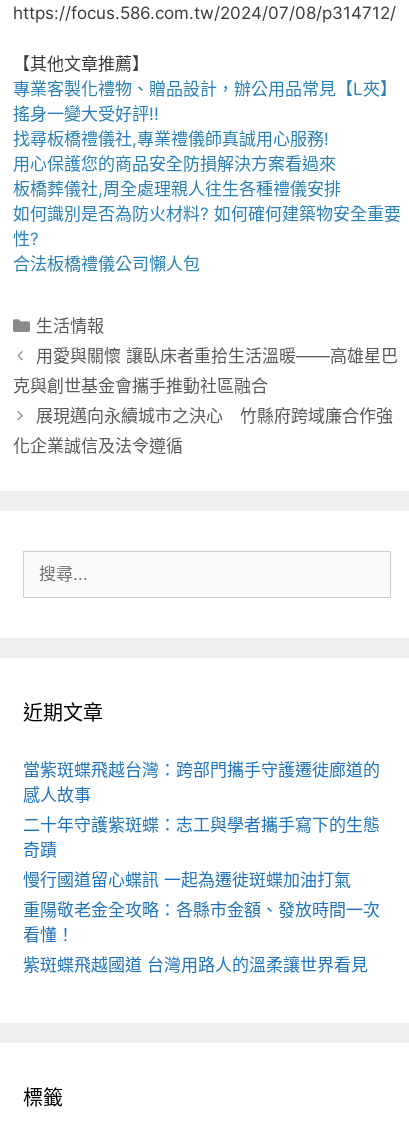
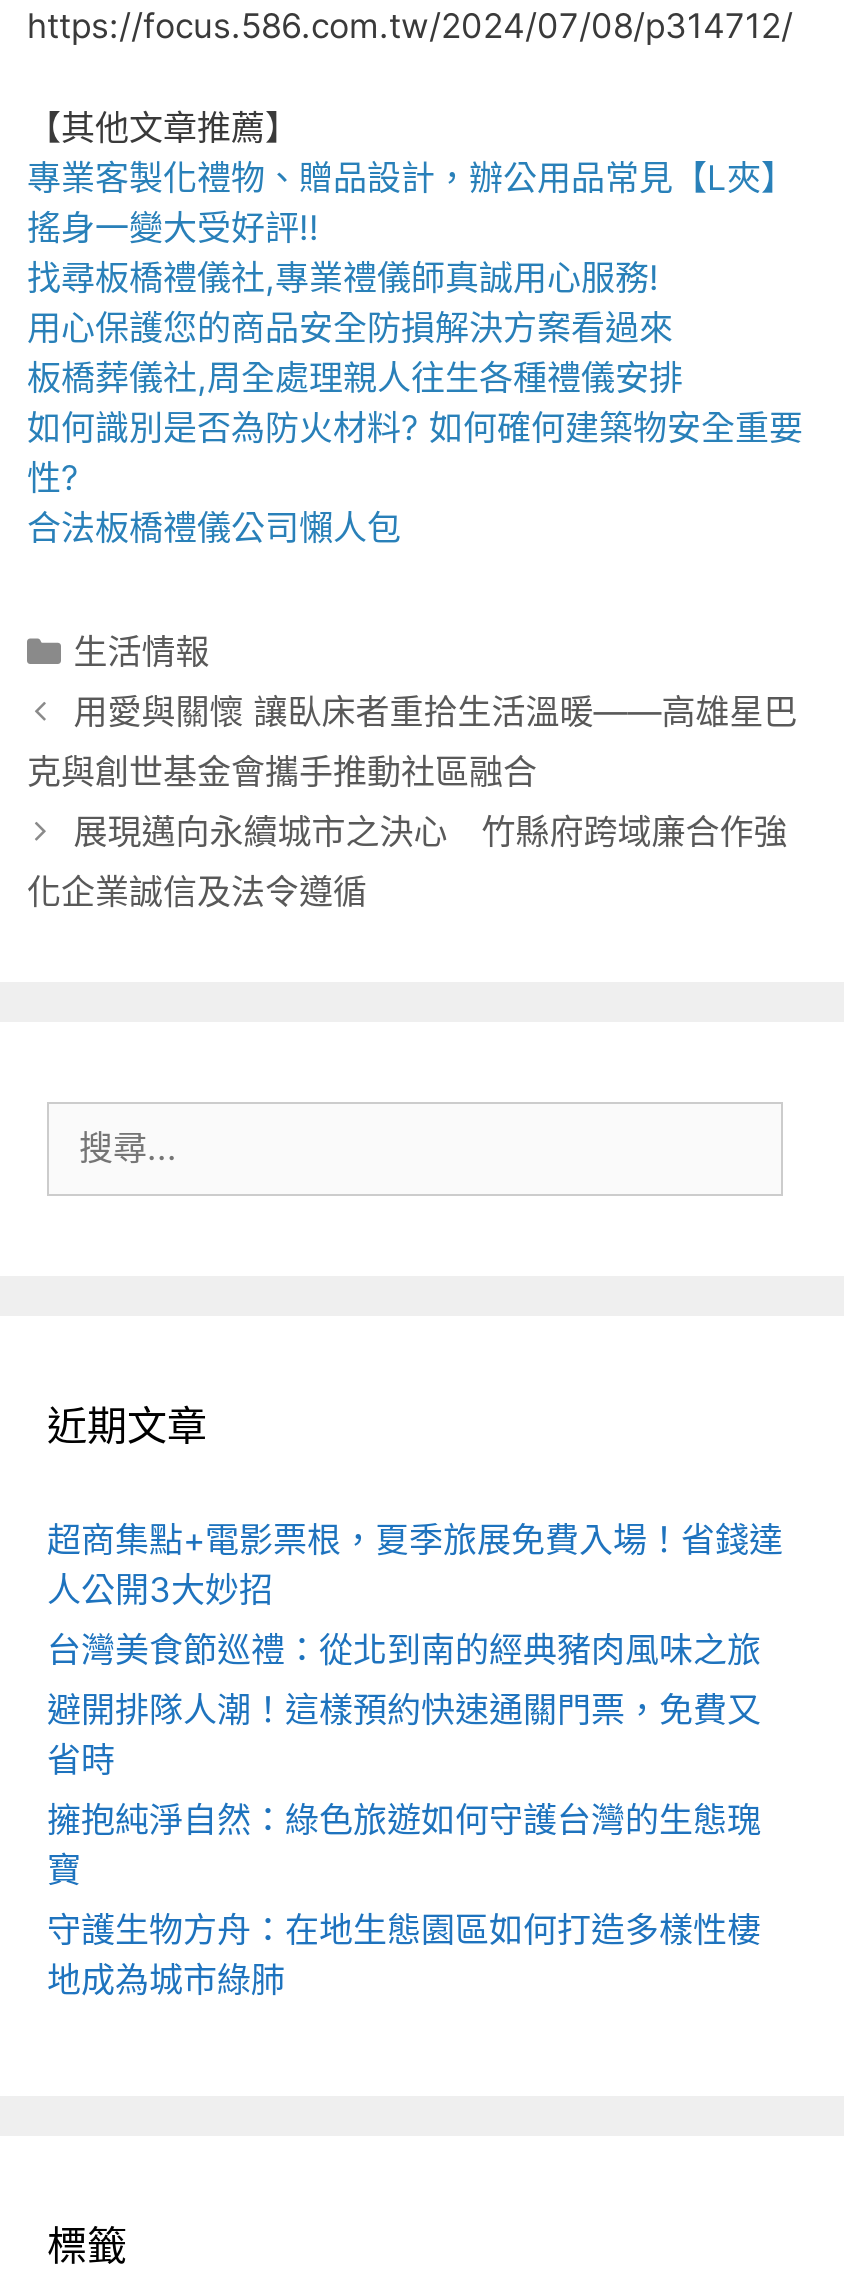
[23,759,380,804] 當紫斑蝶飛越台灣：跨部門攜手守護遷徙廊道的 | 感人故事 -> [47,1519,783,1609] 超商集點+電影票根，夏季旅展免費入場！省錢達 | 人公開3大妙招
[23,814,380,859] 二十年守護紫斑蝶：志工與學者攜手寫下的生態 | 奇蹟 -> [47,1629,761,1669] 台灣美食節巡禮：從北到南的經典豬肉風味之旅
[23,869,351,889] 慢行國道留心蝶訊 一起為遷徙斑蝶加油打氣 -> [47,1689,761,1779] 避開排隊人潮！這樣預約快速通關門票，免費又 | 省時
[23,899,380,944] 重陽敬老金全攻略：各縣市金額、發放時間一次 | 看懂！ -> [47,1799,761,1889] 擁抱純淨自然：綠色旅遊如何守護台灣的生態瑰 | 寶
[23,954,368,974] 紫斑蝶飛越國道 台灣用路人的溫柔讓世界看見 -> [47,1909,761,1999] 守護生物方舟：在地生態園區如何打造多樣性棲 | 地成為城市綠肺

